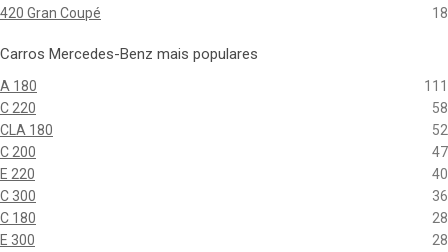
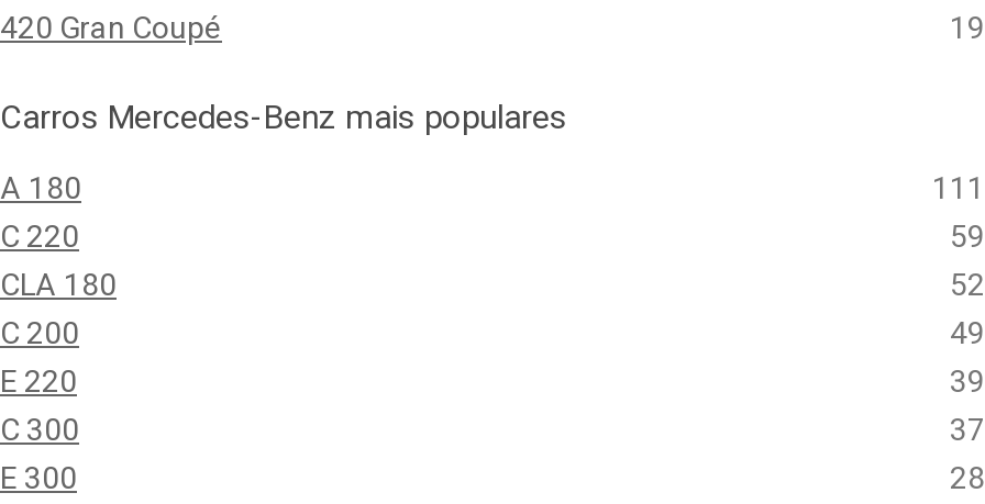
[432,5,448,21] 18 -> [950,10,985,45] 19
[432,100,448,116] 58 -> [950,219,985,254] 59
[432,144,448,160] 47 -> [950,315,985,350] 49
[432,166,448,182] 40 -> [950,363,985,399] 39
[0,188,448,226] 36 | C 180 | 28 -> [950,412,985,447] 37

